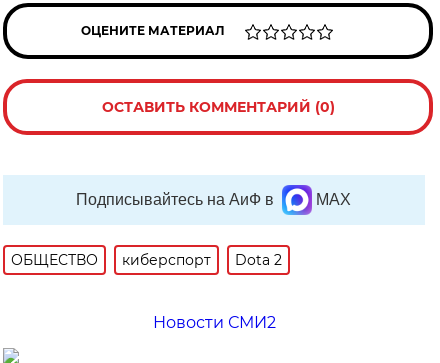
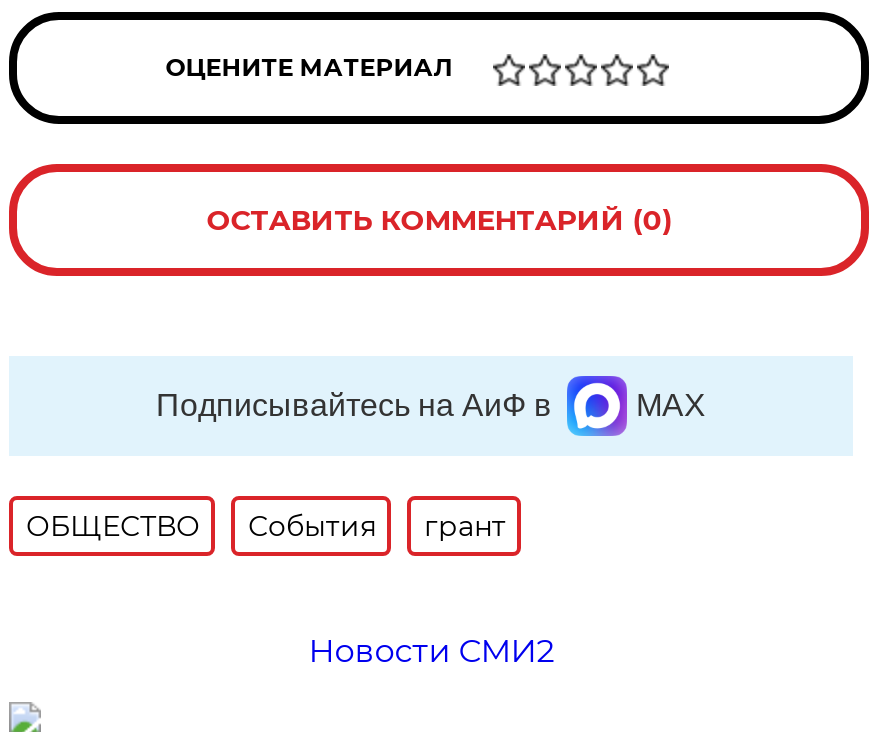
[122,251,282,269] киберспорт | Dota 2 -> [248,508,506,544] События | грант

